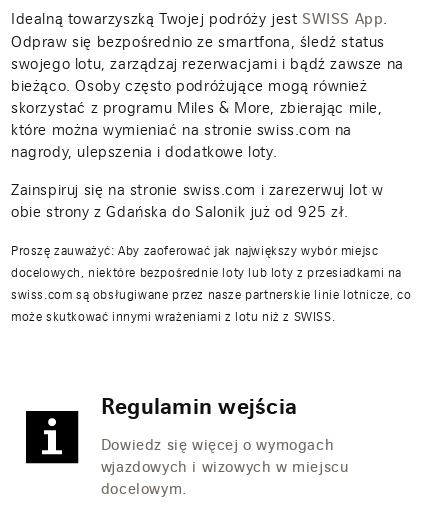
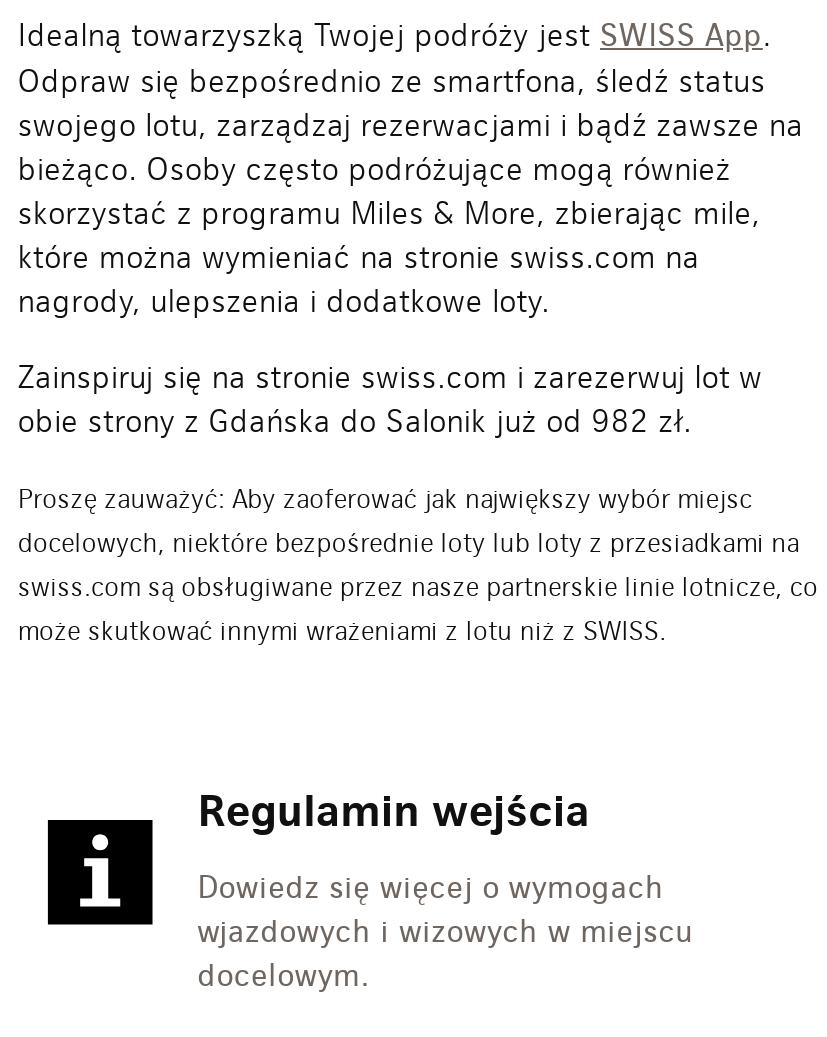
[11,202,348,221] obie strony z Gdańska do Salonik już od 925 zł. -> [18,402,692,440] obie strony z Gdańska do Salonik już od 982 zł.

